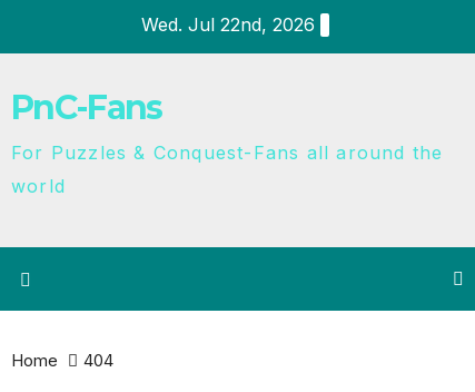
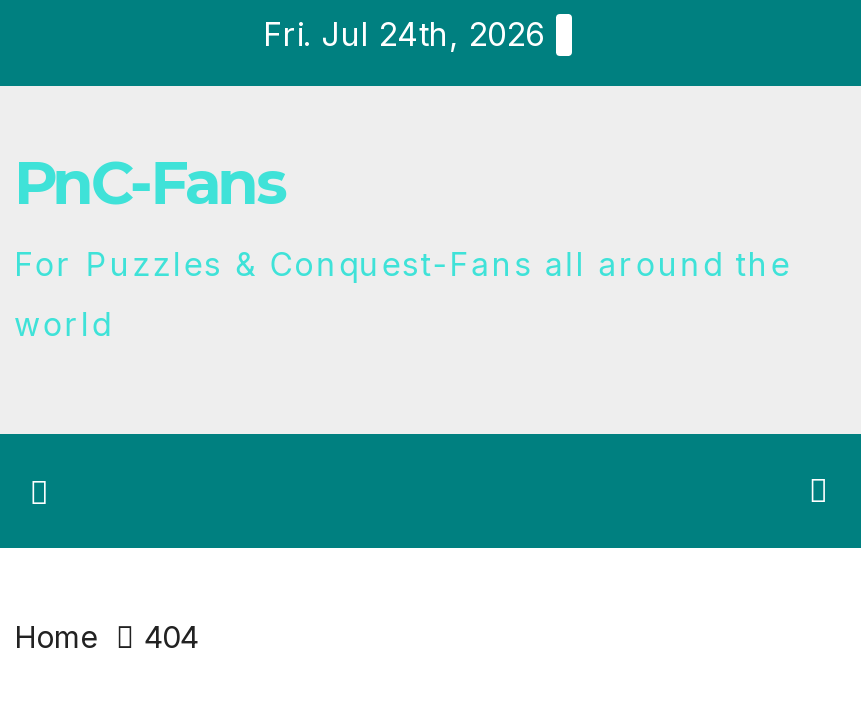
[141,13,315,36] Wed. Jul 22nd, 2026 -> [263,14,545,54] Fri. Jul 24th, 2026

